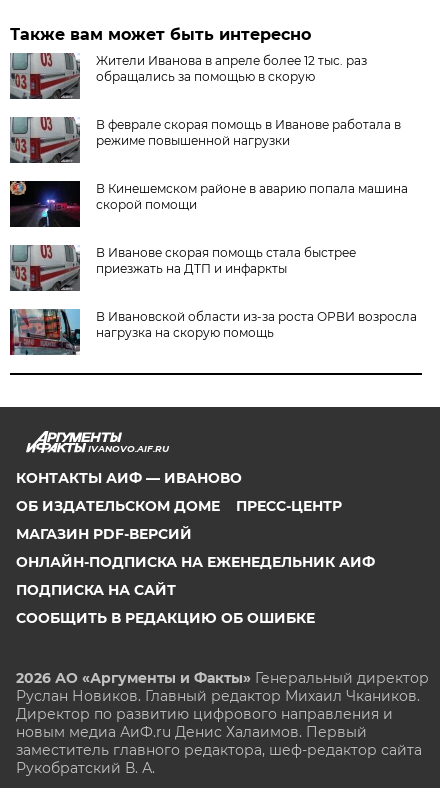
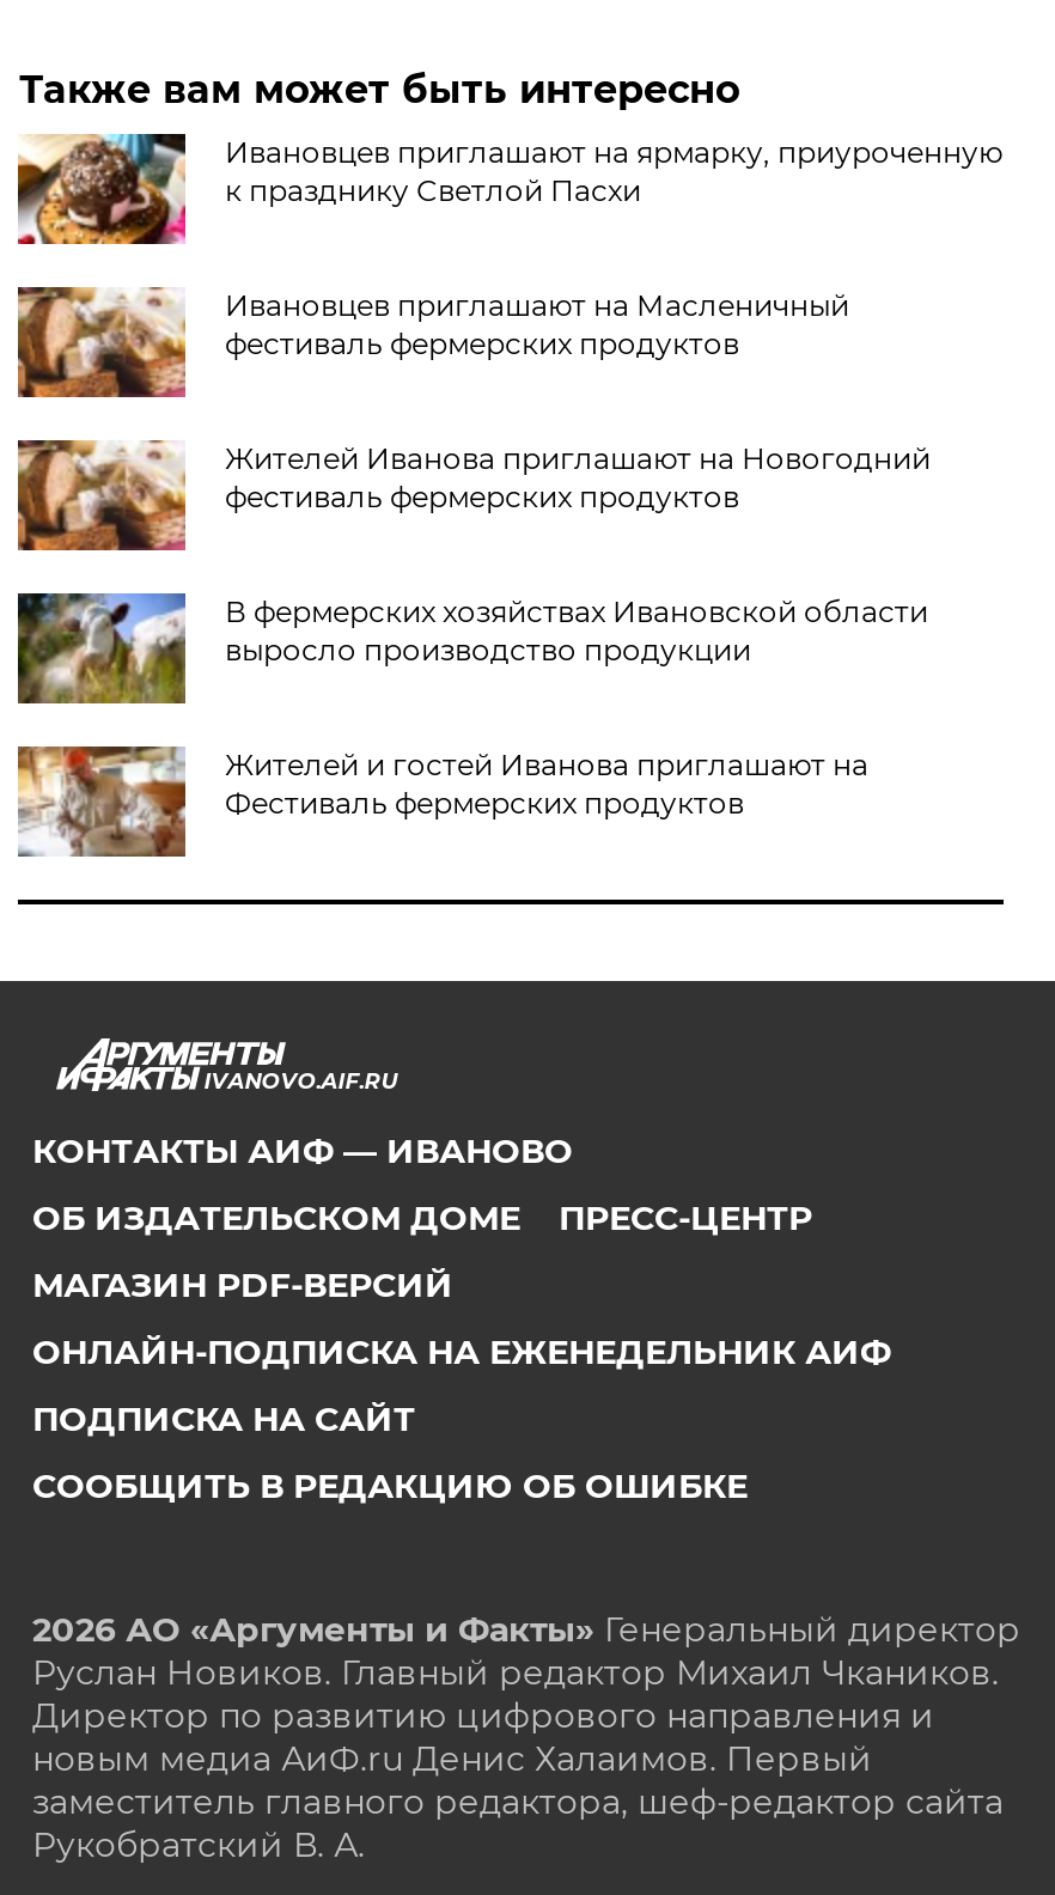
[9,52,367,100] [image] | Жители Иванова в апреле более 12 тыс. раз | обращались за помощью в скорую -> [16,132,1002,246] [image] | Ивановцев приглашают на ярмарку, приуроченную | к празднику Светлой Пасхи
[9,116,401,164] [image] | В феврале скорая помощь в Иванове работала в | режиме повышенной нагрузки -> [16,285,849,400] [image] | Ивановцев приглашают на Масленичный | фестиваль фермерских продуктов
[9,180,408,228] [image] | В Кинешемском районе в аварию попала машина | скорой помощи -> [16,438,930,553] [image] | Жителей Иванова приглашают на Новогодний | фестиваль фермерских продуктов
[9,244,356,292] [image] | В Иванове скорая помощь стала быстрее | приезжать на ДТП и инфаркты -> [16,591,928,706] [image] | В фермерских хозяйствах Ивановской области | выросло производство продукции
[9,308,417,356] [image] | В Ивановской области из-за роста ОРВИ возросла | нагрузка на скорую помощь -> [16,744,868,859] [image] | Жителей и гостей Иванова приглашают на | Фестиваль фермерских продуктов

